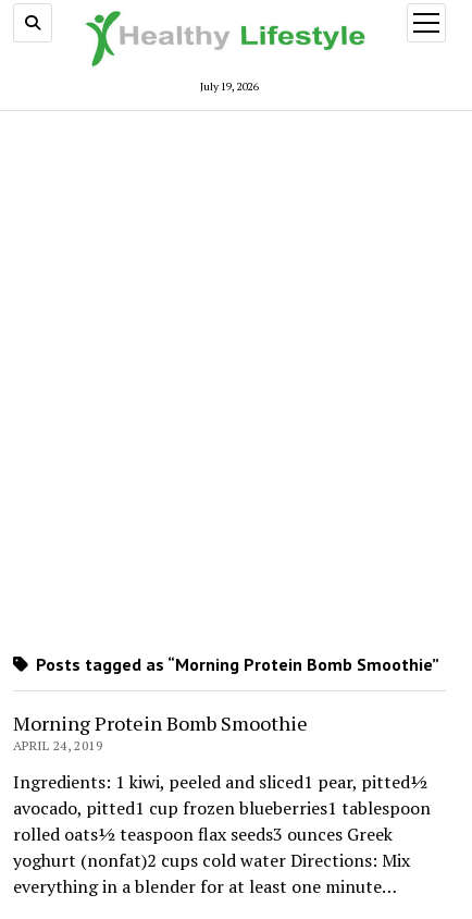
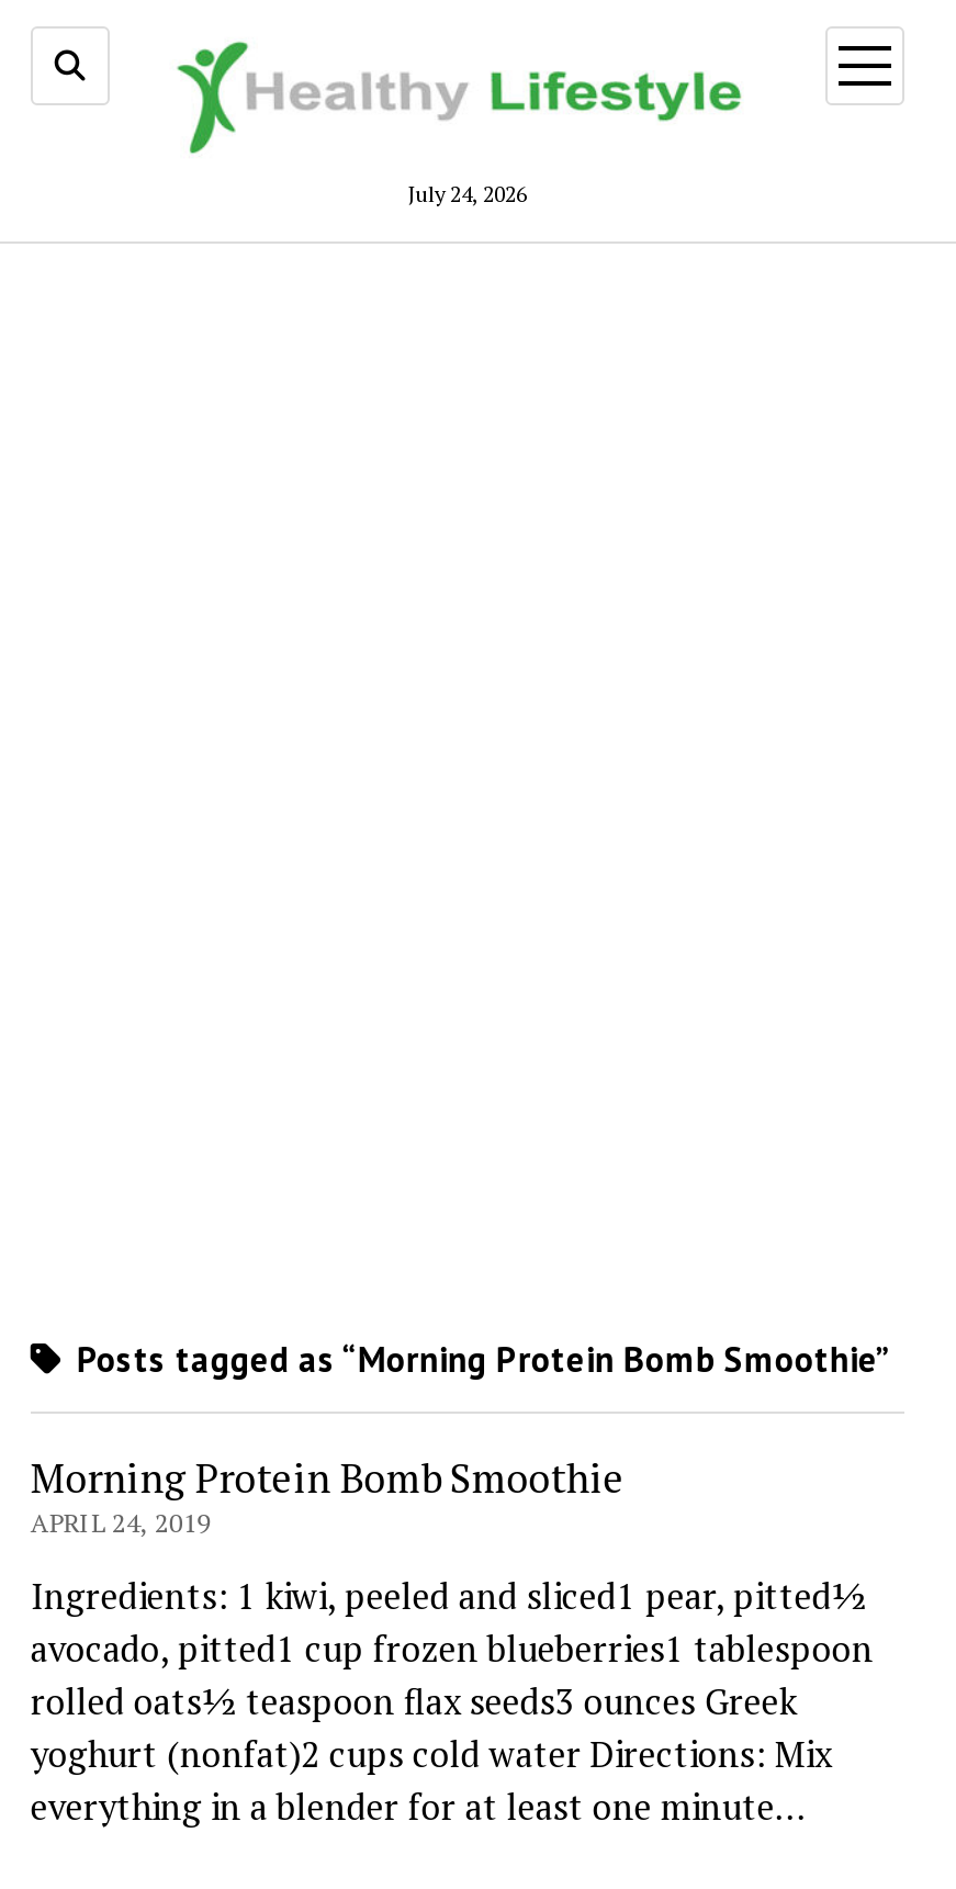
[200,80,259,94] July 19, 2026 -> [408,181,527,209] July 24, 2026

